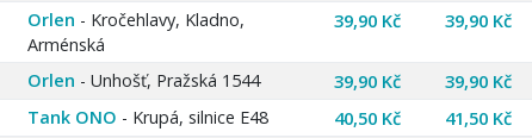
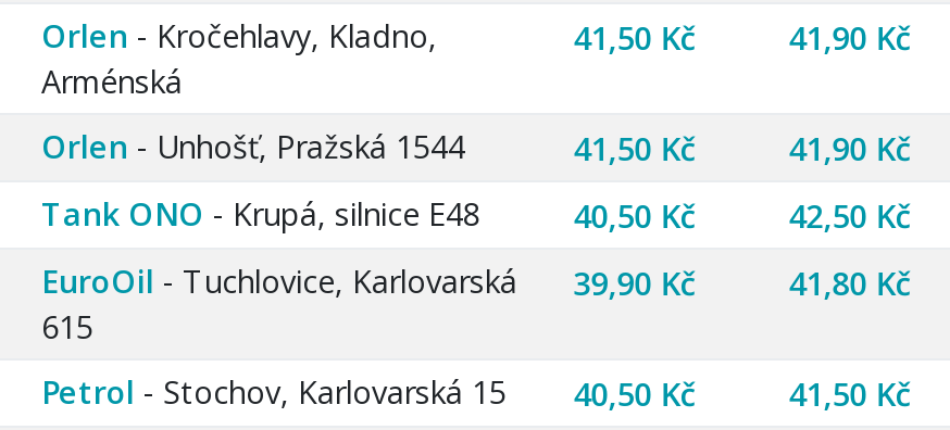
[334,8,401,32] 39,90 Kč -> [573,15,695,58] 41,50 Kč
[445,8,511,32] 39,90 Kč -> [789,15,910,58] 41,90 Kč
[334,69,401,93] 39,90 Kč -> [573,126,695,169] 41,50 Kč
[445,69,511,93] 39,90 Kč -> [789,126,910,169] 41,90 Kč
none -> [41,193,910,347] 42,50 Kč | EuroOil - Tuchlovice, Karlovarská | 615
none -> [41,260,910,414] 39,90 Kč | 41,80 Kč | Petrol - Stochov, Karlovarská 15 | 40,50 Kč

